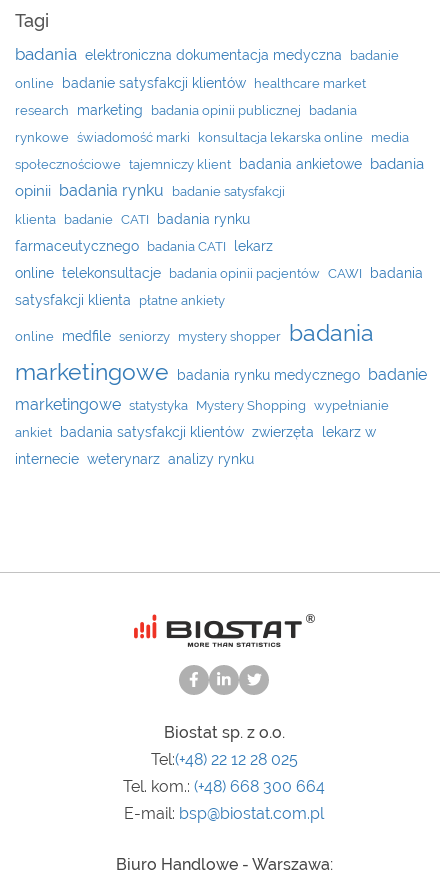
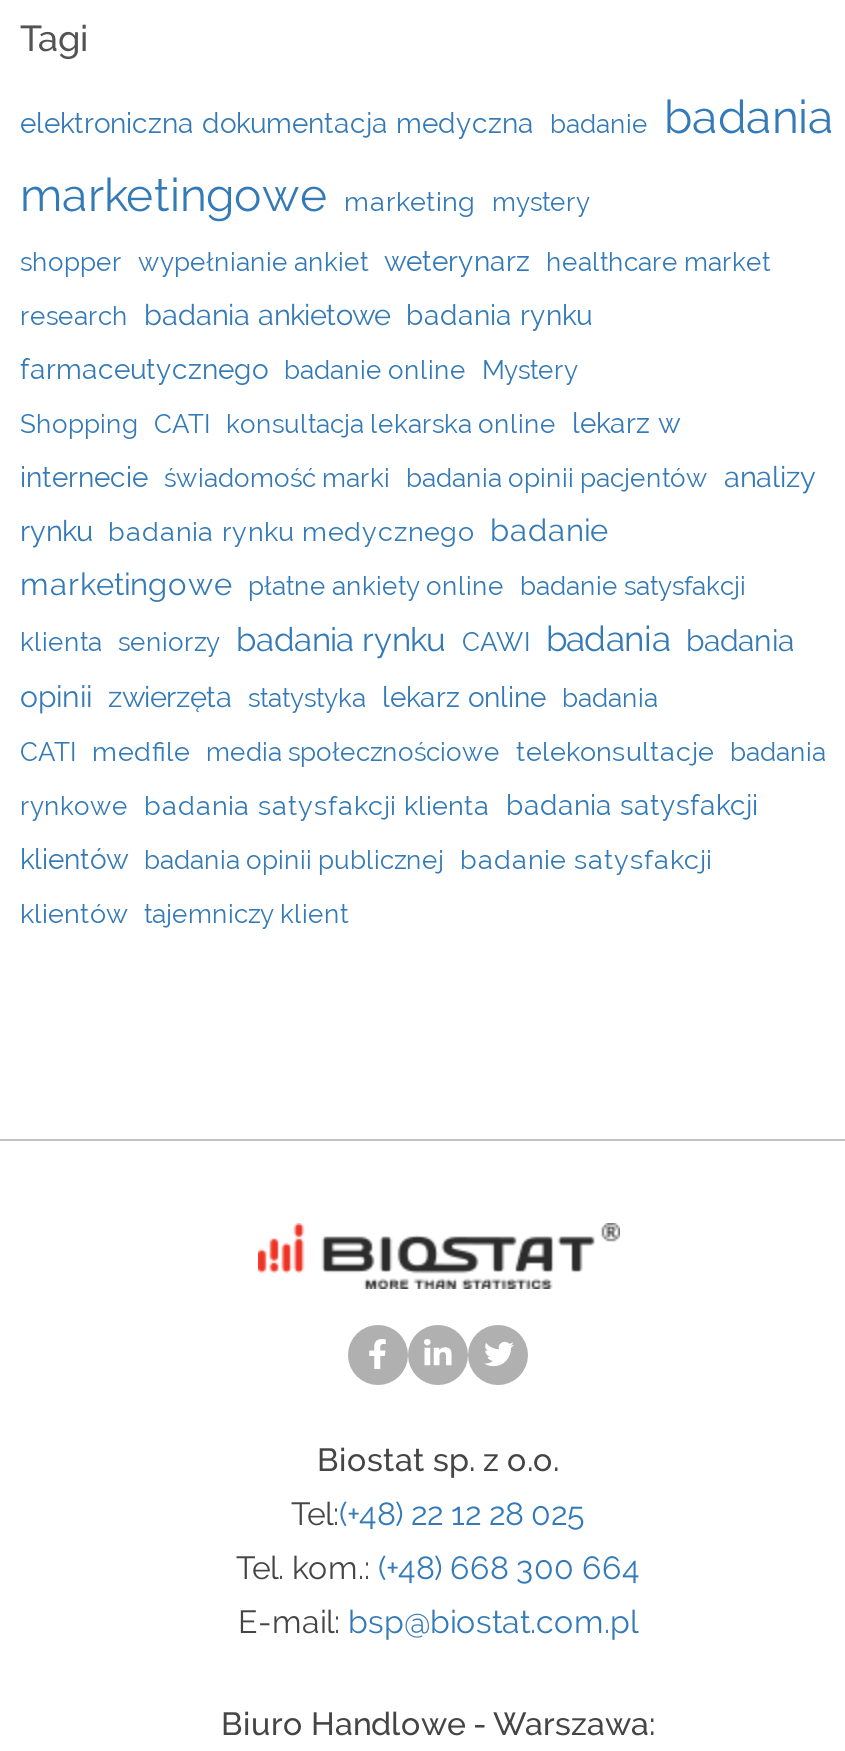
[15,44,427,467] badania elektroniczna dokumentacja medyczna badanie | online badanie satysfakcji klientów healthcare market | research marketing badania opinii publicznej badania | rynkowe świadomość marki konsultacja lekarska online media | społecznościowe tajemniczy klient badania ankietowe badania | opinii badania rynku badanie satysfakcji | klienta badanie CATI badania rynku | farmaceutycznego badania CATI lekarz | online telekonsultacje badania opinii pacjentów CAWI badania | satysfakcji klienta płatne ankiety | online medfile seniorzy mystery shopper badania | marketingowe badania rynku medycznego badanie | marketingowe statystyka Mystery Shopping wypełnianie | ankiet badania satysfakcji klientów zwierzęta lekarz w | internecie weterynarz analizy rynku -> [20,89,834,929] elektroniczna dokumentacja medyczna badanie badania | marketingowe marketing mystery | shopper wypełnianie ankiet weterynarz healthcare market | research badania ankietowe badania rynku | farmaceutycznego badanie online Mystery | Shopping CATI konsultacja lekarska online lekarz w | internecie świadomość marki badania opinii pacjentów analizy | rynku badania rynku medycznego badanie | marketingowe płatne ankiety online badanie satysfakcji | klienta seniorzy badania rynku CAWI badania badania | opinii zwierzęta statystyka lekarz online badania | CATI medfile media społecznościowe telekonsultacje badania | rynkowe badania satysfakcji klienta badania satysfakcji | klientów badania opinii publicznej badanie satysfakcji | klientów tajemniczy klient

